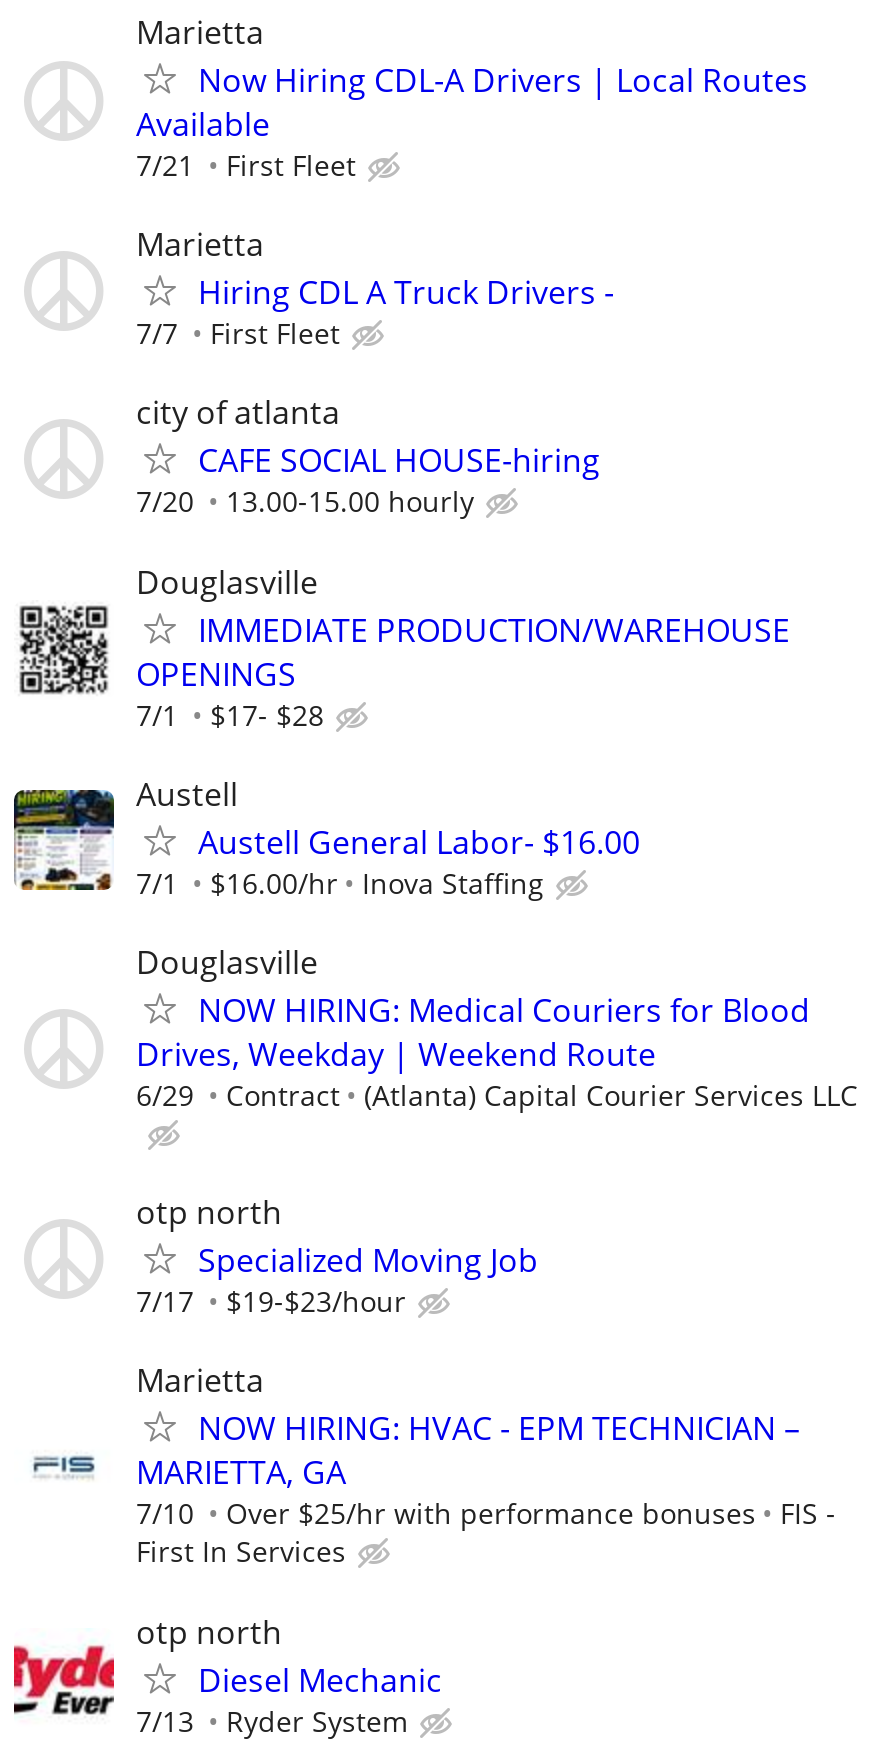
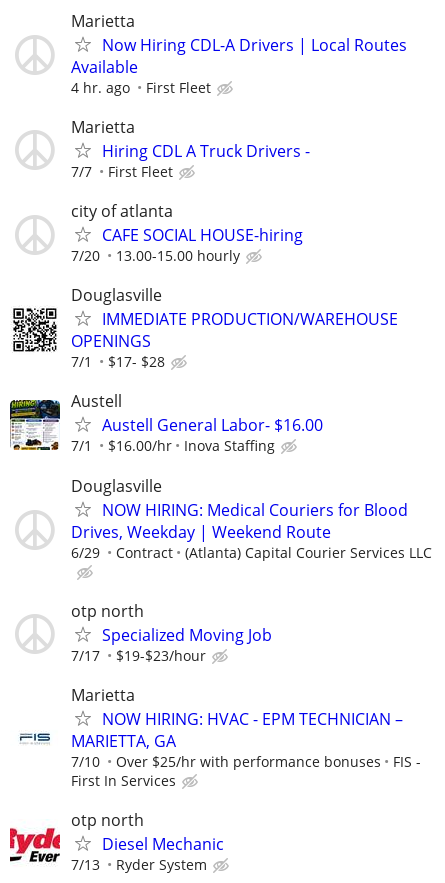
[136,146,356,184] 7/21 First Fleet -> [71,78,211,97] 4 hr. ago First Fleet

